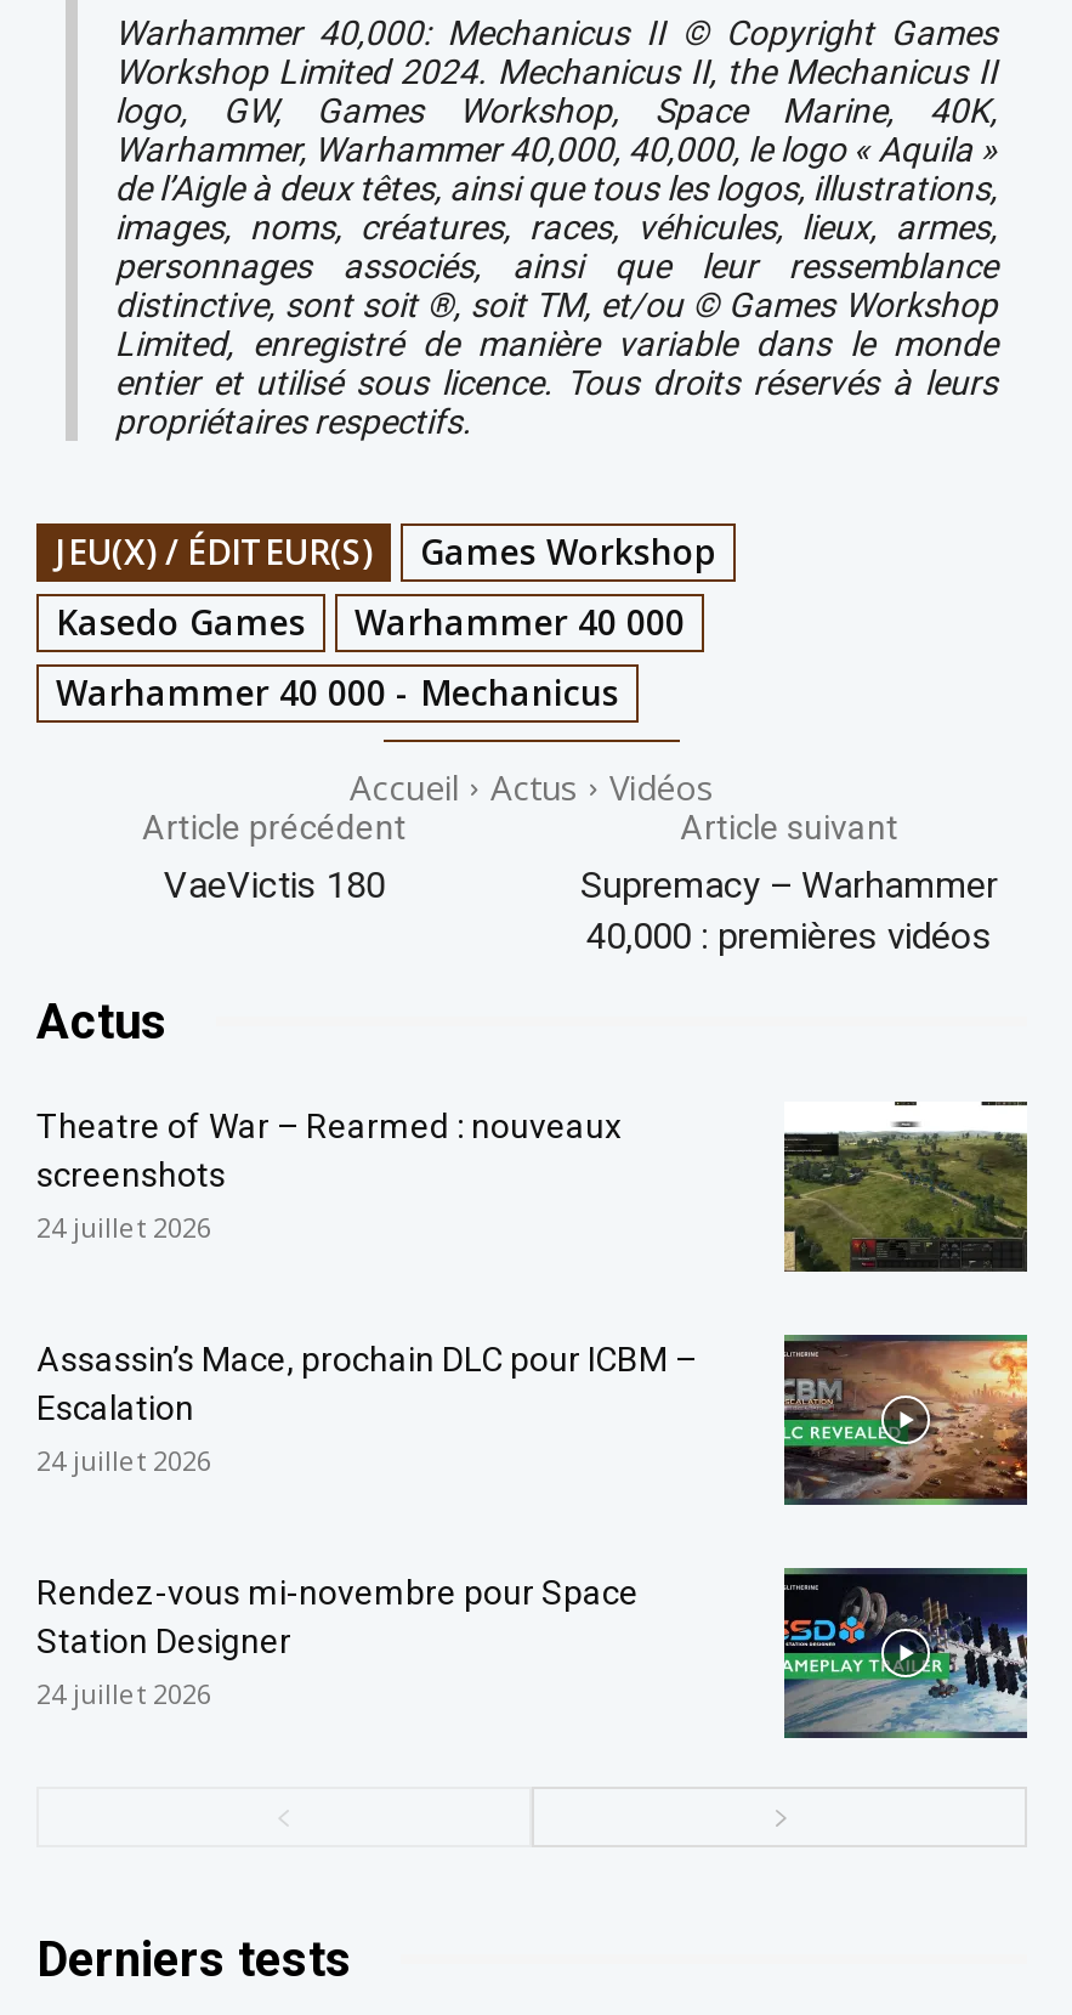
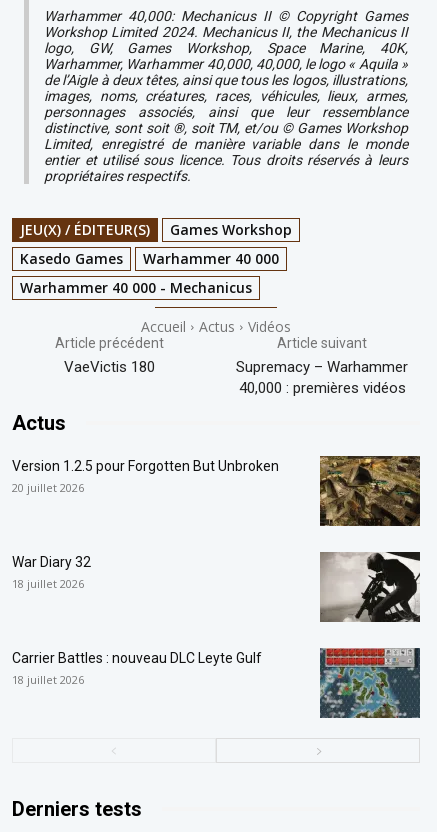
[36,1106,622,1244] Theatre of War – Rearmed : nouveaux | screenshots | 24 juillet 2026 -> [12,458,279,495] Version 1.2.5 pour Forgotten But Unbroken | 20 juillet 2026
[782,1102,1027,1274] [image] -> [319,455,421,527] [image]
[36,1339,697,1478] Assassin’s Mace, prochain DLC pour ICBM – | Escalation | 24 juillet 2026 -> [12,554,91,591] War Diary 32 | 18 juillet 2026
[782,1332,1030,1507] [image] -> [320,551,421,623] [image]
[36,1572,639,1711] Rendez-vous mi-novembre pour Space | Station Designer | 24 juillet 2026 -> [12,650,262,687] Carrier Battles : nouveau DLC Leyte Gulf | 18 juillet 2026
[782,1566,1030,1741] [image] -> [320,647,421,719] [image]

